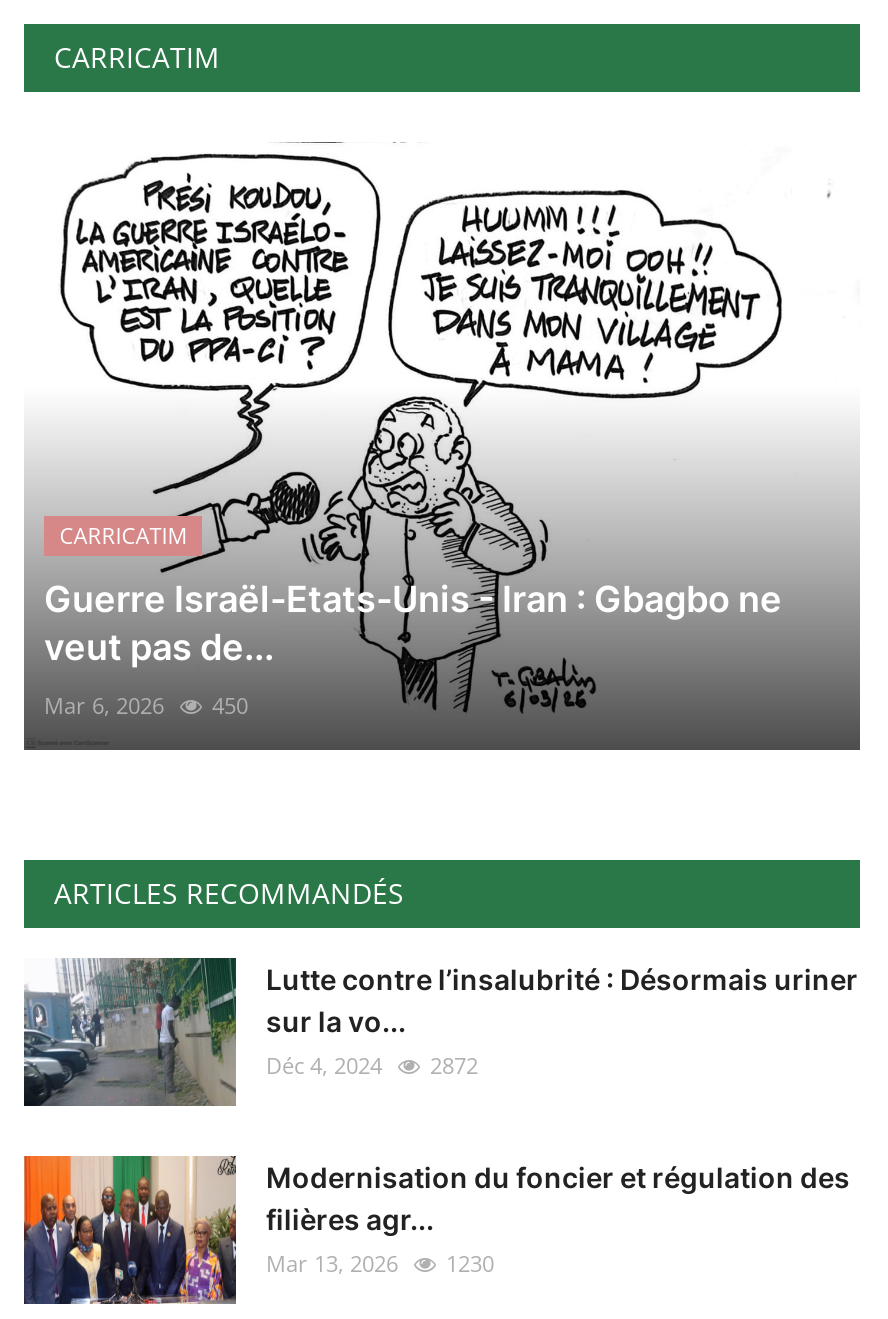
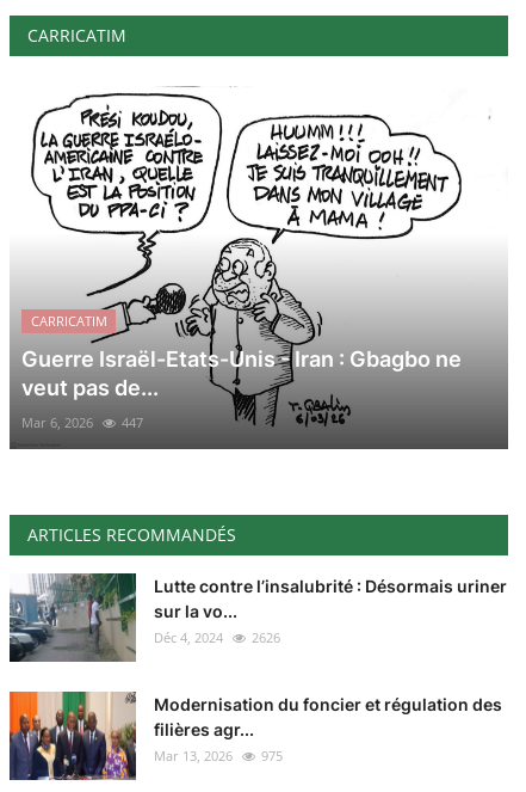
[44,689,248,719] Mar 6, 2026 450 -> [21,414,143,431] Mar 6, 2026 447
[266,1049,478,1079] Déc 4, 2024 2872 -> [154,629,280,647] Déc 4, 2024 2626
[266,1247,494,1277] Mar 13, 2026 1230 -> [154,747,283,765] Mar 13, 2026 975

